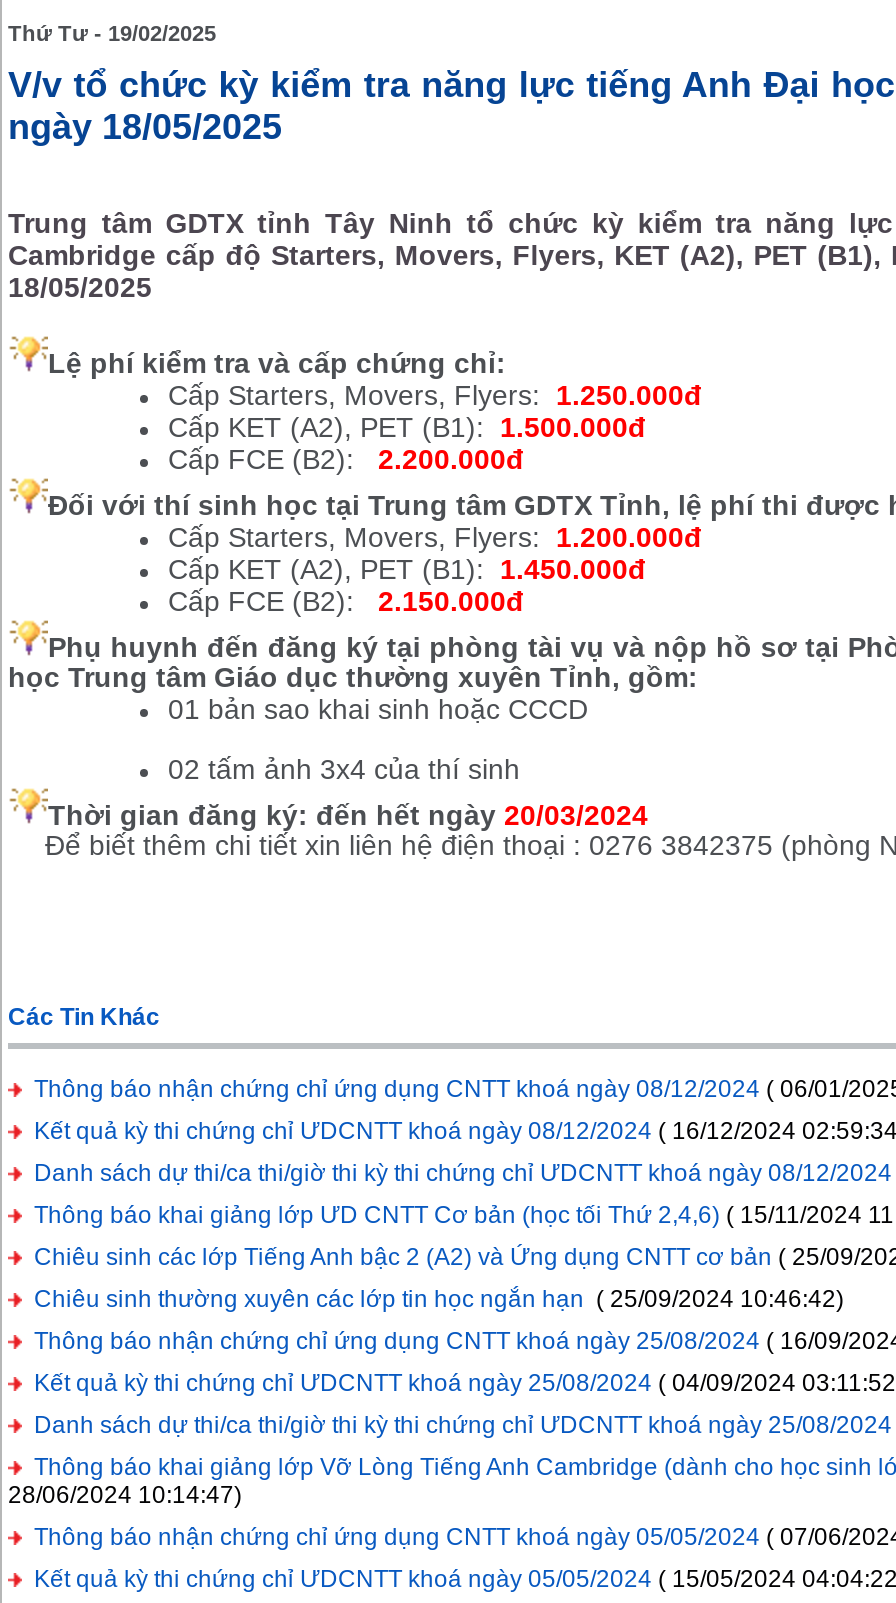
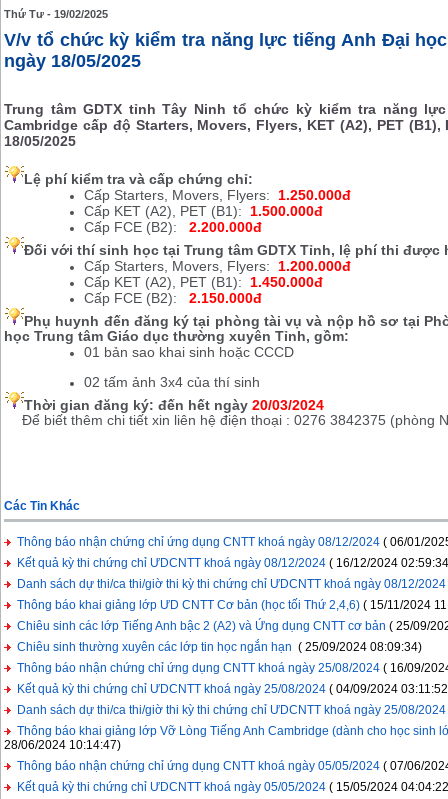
[34,1285,850,1313] Chiêu sinh thường xuyên các lớp tin học ngắn hạn ( 25/09/2024 10:46:42) -> [17,640,425,654] Chiêu sinh thường xuyên các lớp tin học ngắn hạn ( 25/09/2024 08:09:34)

